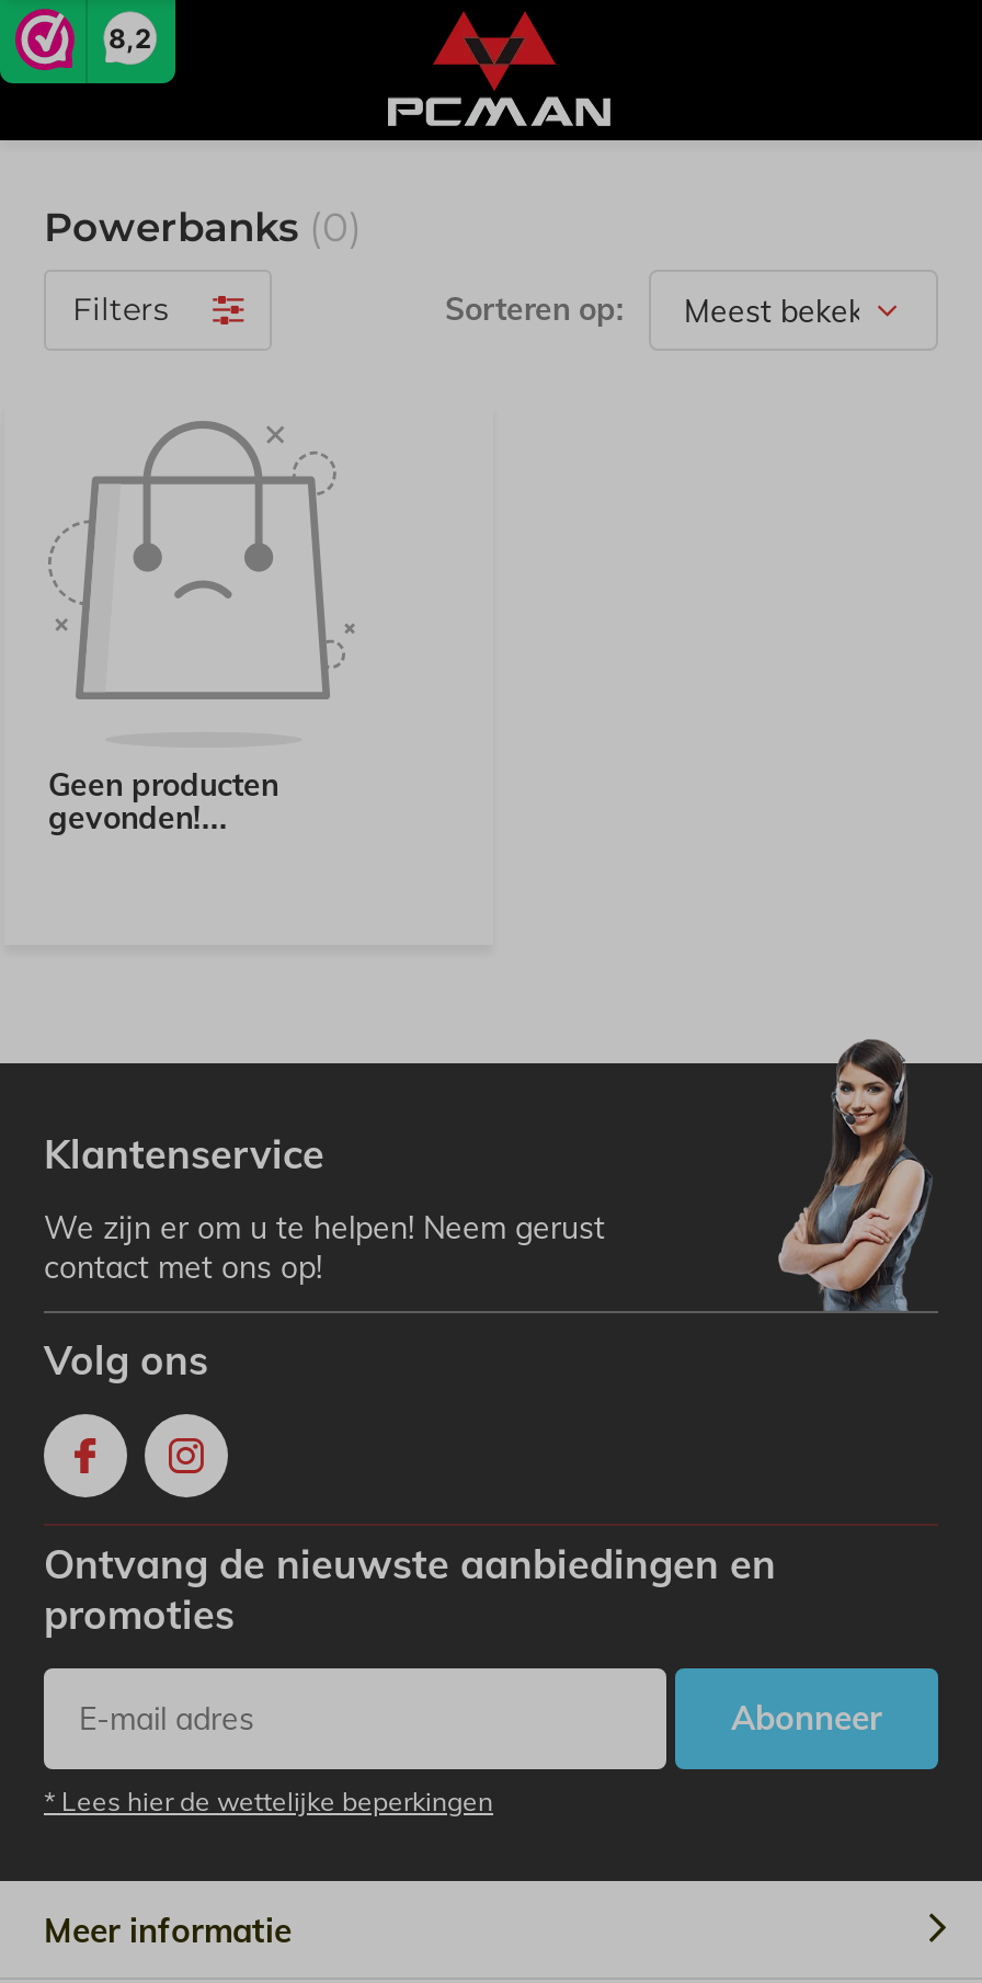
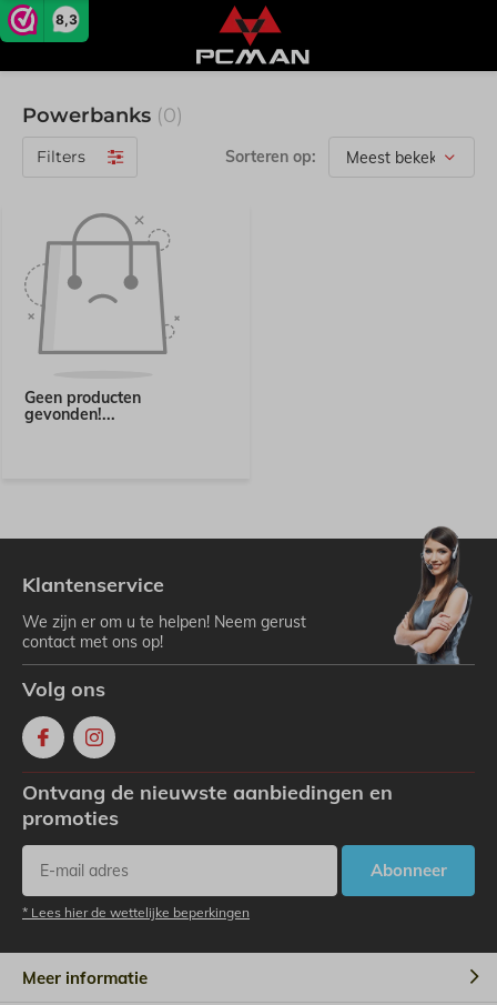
[109,21,152,54] 8,2 -> [55,11,77,27] 8,3

